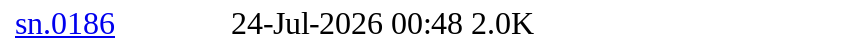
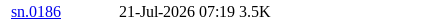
[231,7,535,41] 24-Jul-2026 00:48 2.0K -> [119,3,271,20] 21-Jul-2026 07:19 3.5K

